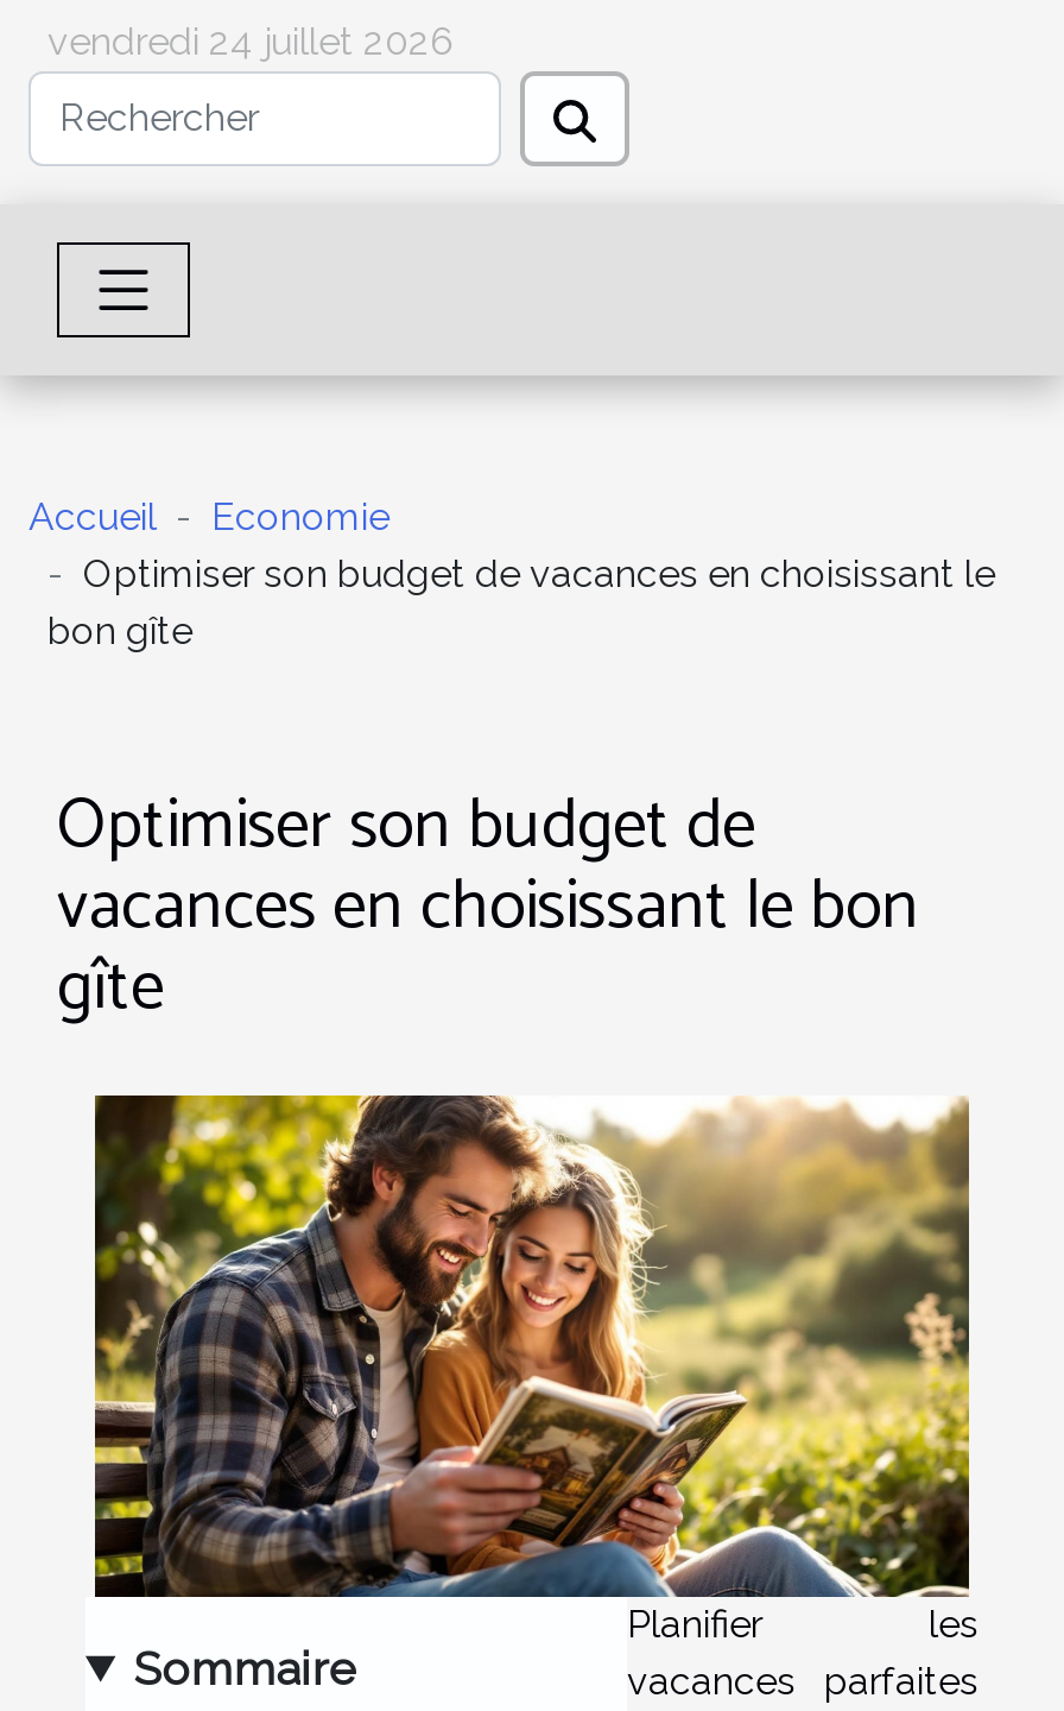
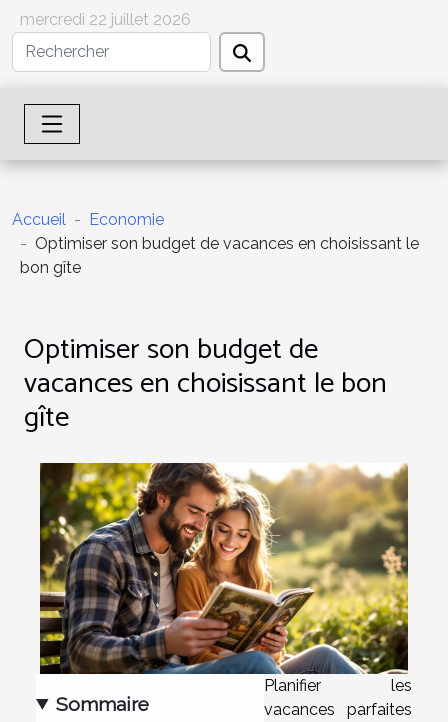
[47,19,454,64] vendredi 24 juillet 2026 -> [20,10,191,29] mercredi 22 juillet 2026

